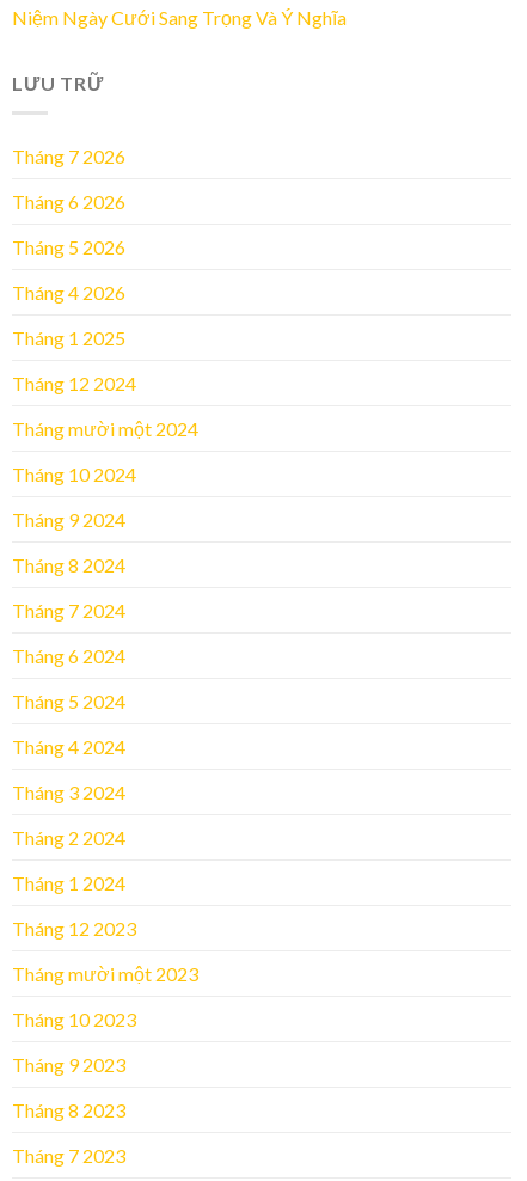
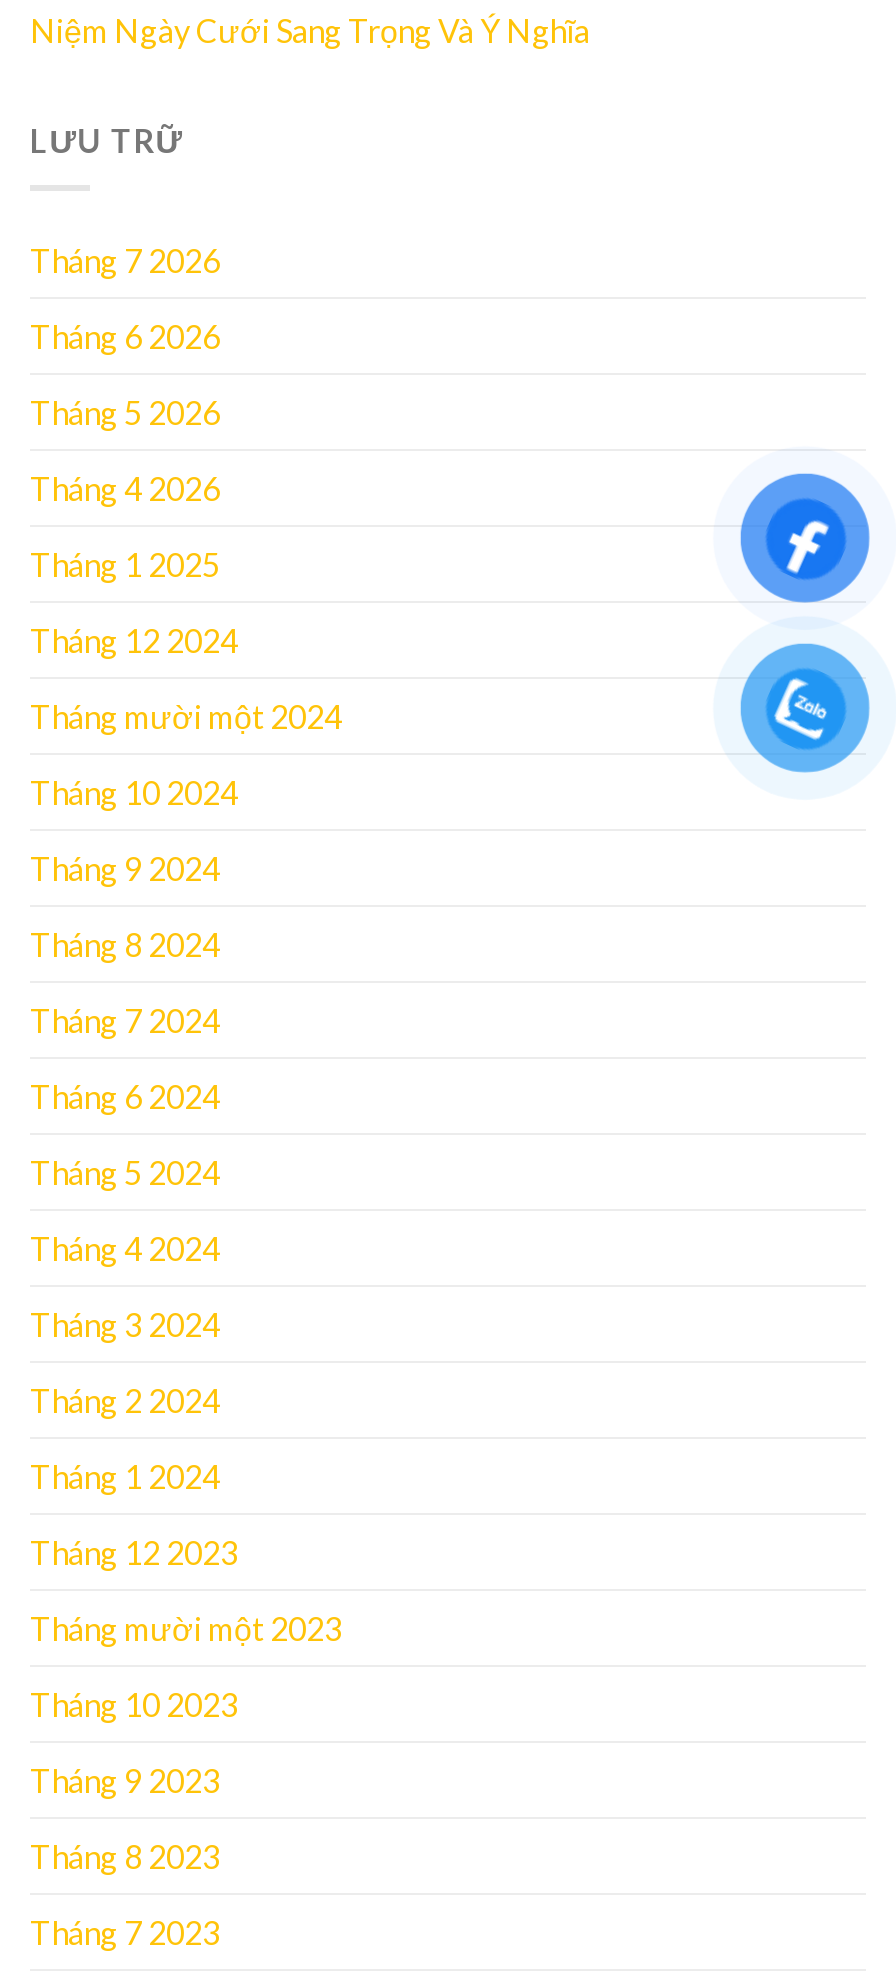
none -> [716,470,890,796] [image]

